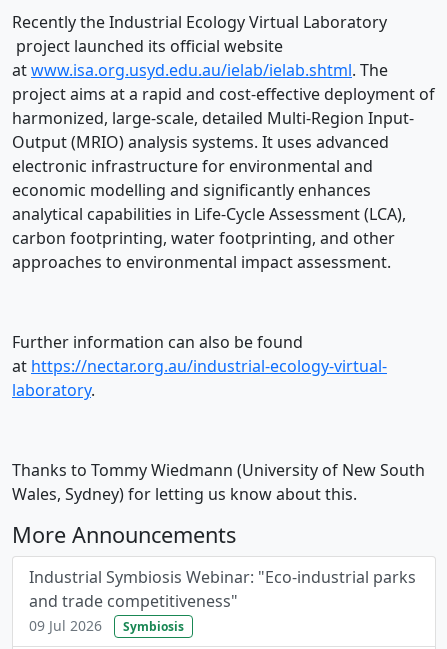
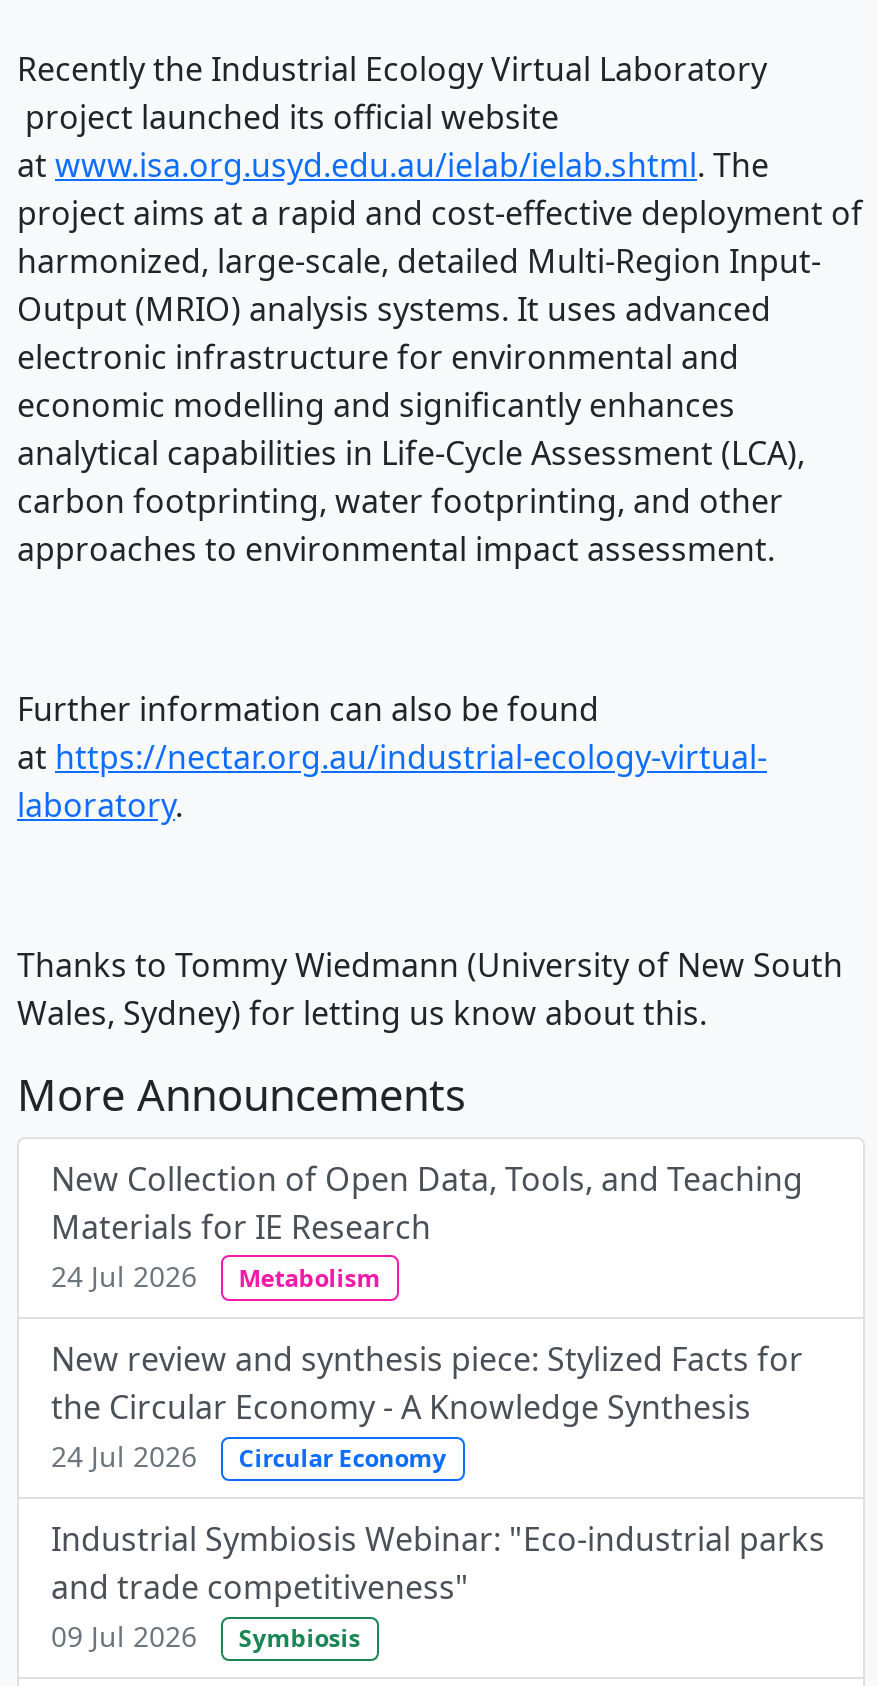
none -> [51,1156,803,1475] New Collection of Open Data, Tools, and Teaching | Materials for IE Research | 24 Jul 2026 | Metabolism | New review and synthesis piece: Stylized Facts for | the Circular Economy - A Knowledge Synthesis | 24 Jul 2026 | Circular Economy

